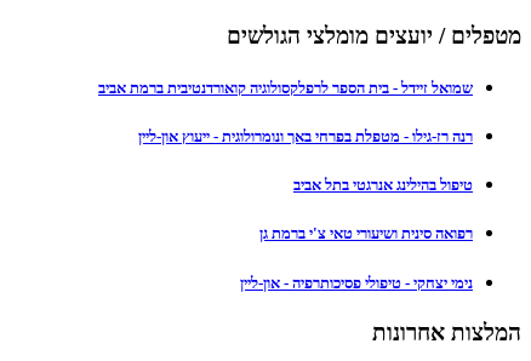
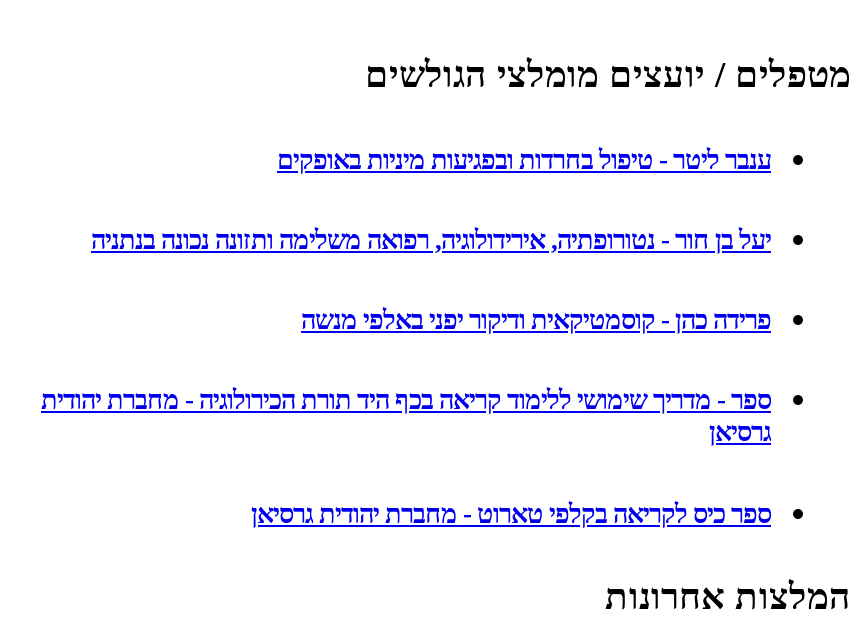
[98,79,473,97] שמואל זיידל - בית הספר לרפלקסולוגיה קואורדנטיבית ברמת אביב -> [277,145,771,175] ענבר ליטר - טיפול בחרדות ובפגיעות מיניות באופקים
[138,127,473,145] רנה רז-גילו - מטפלת בפרחי באך ונומרולוגית - ייעוץ און-ליין -> [91,225,771,255] יעל בן חור - נטורופתיה, אירידולוגיה, רפואה משלימה ותזונה נכונה בנתניה
[293,176,473,194] טיפול בהילינג אנרגטי בתל אביב -> [301,305,771,335] פרידה כהן - קוסמטיקאית ודיקור יפני באלפי מנשה
[259,225,473,243] רפואה סינית ושיעורי טאי צ'י ברמת גן -> [41,386,771,448] ספר - מדריך שימושי ללימוד קריאה בכף היד תורת הכירולוגיה - מחברת יהודית | גרסיאן
[240,273,473,291] נימי יצחקי - טיפולי פסיכותרפיה - און-ליין -> [251,498,771,528] ספר כיס לקריאה בקלפי טארוט - מחברת יהודית גרסיאן

